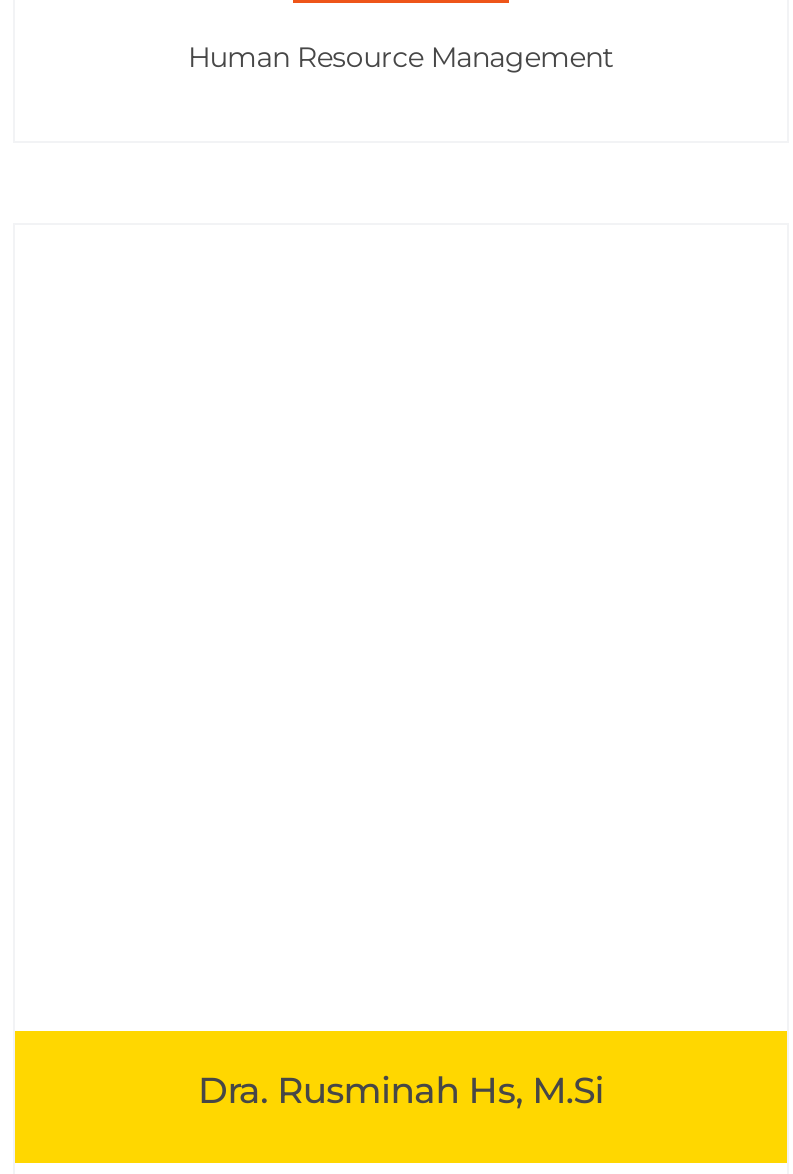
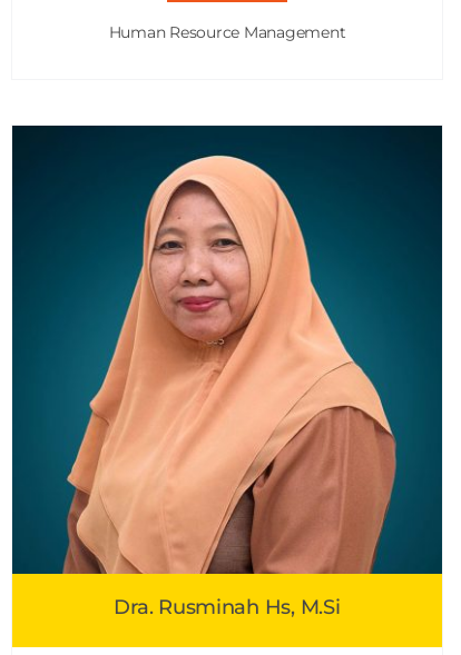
none -> [11,125,443,575] [image]

